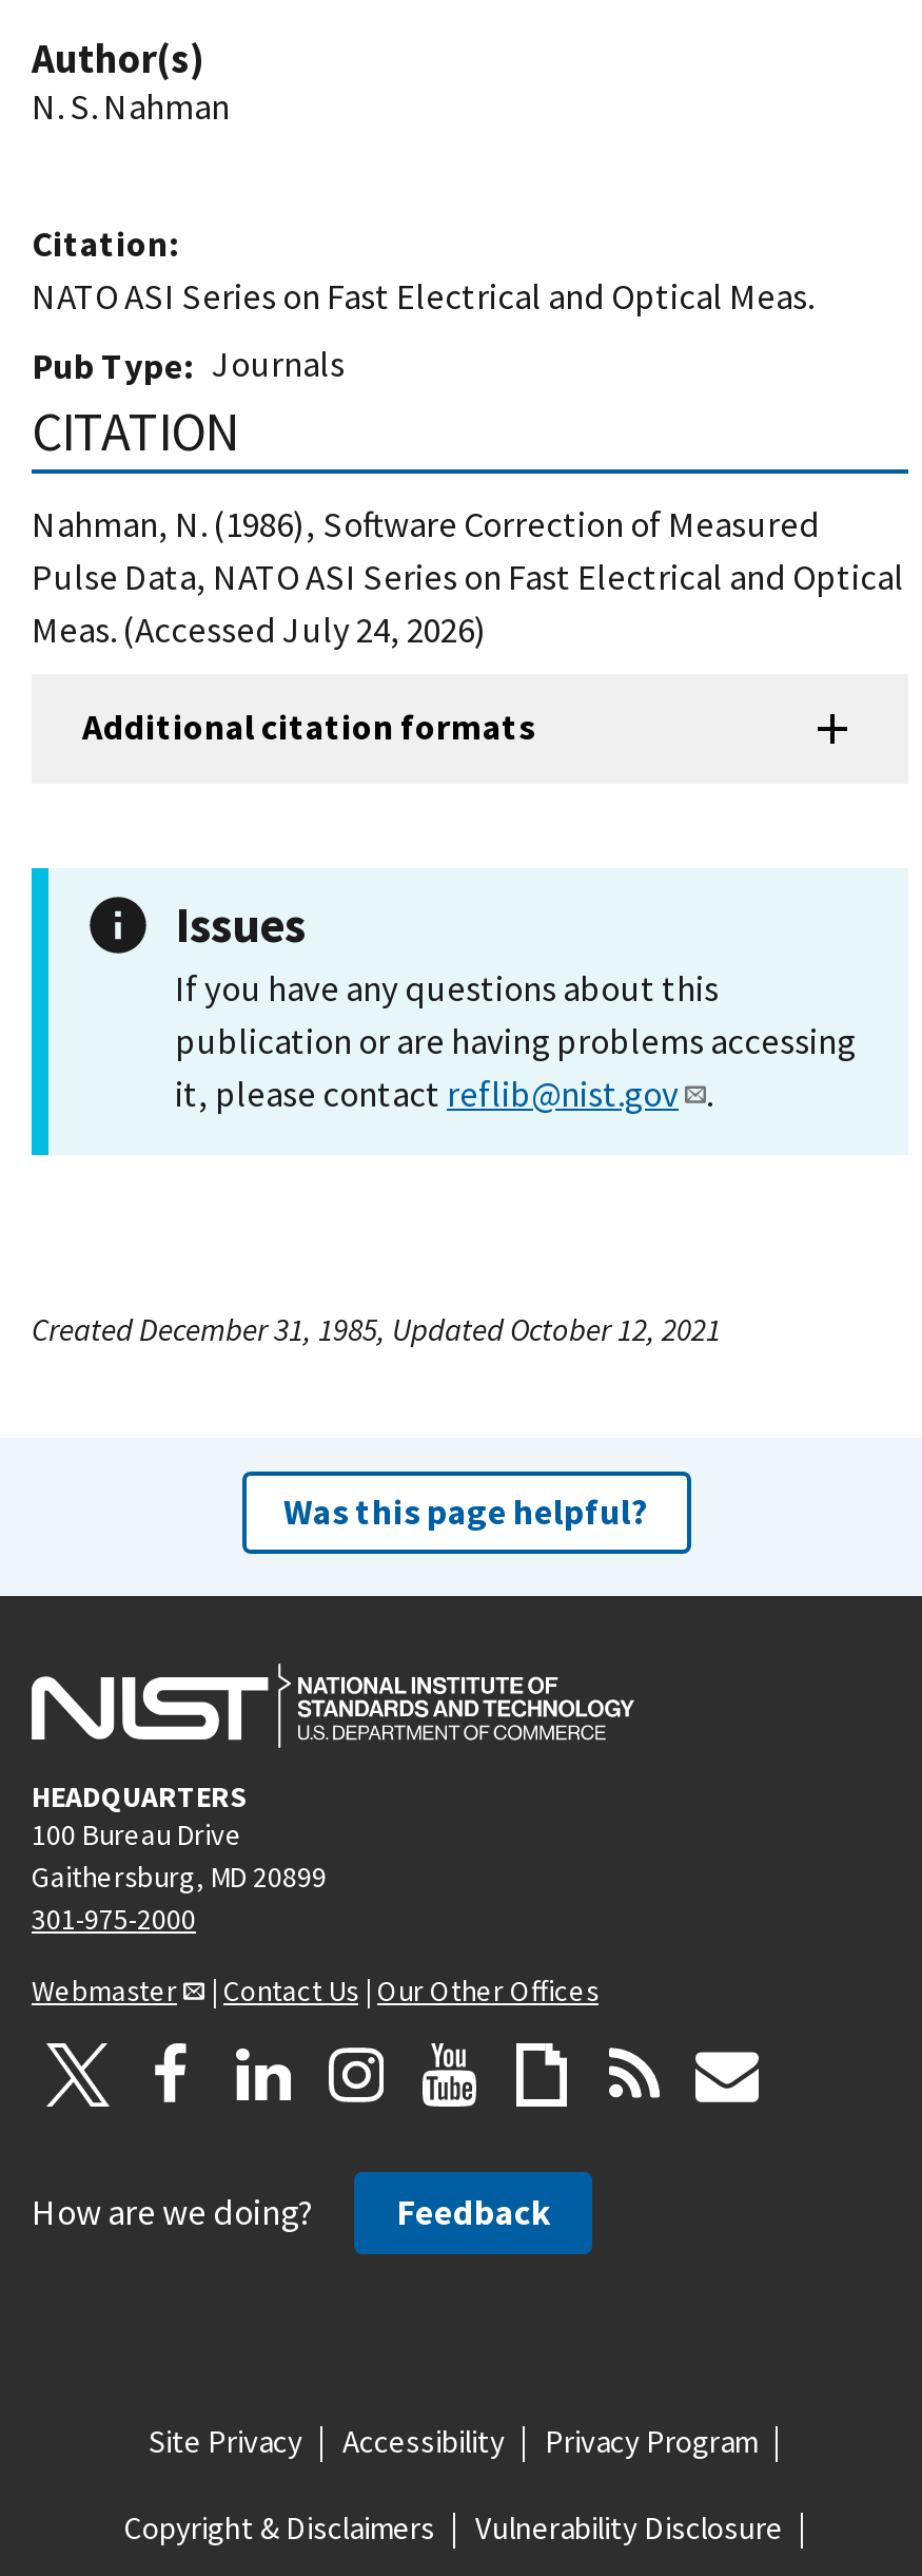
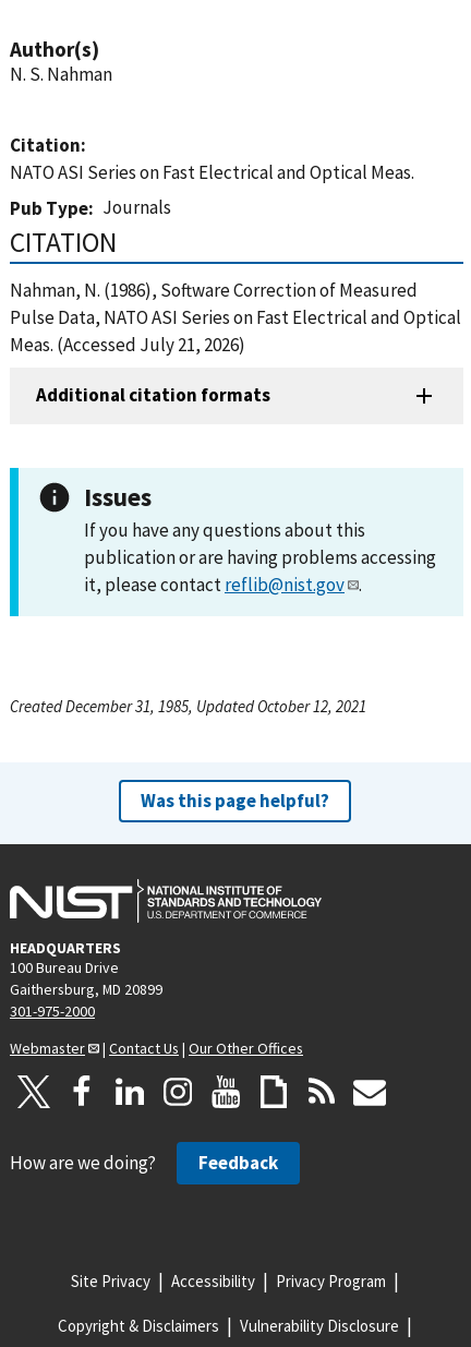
[32,606,487,653] Meas. (Accessed July 24, 2026) -> [10,333,245,357] Meas. (Accessed July 21, 2026)

